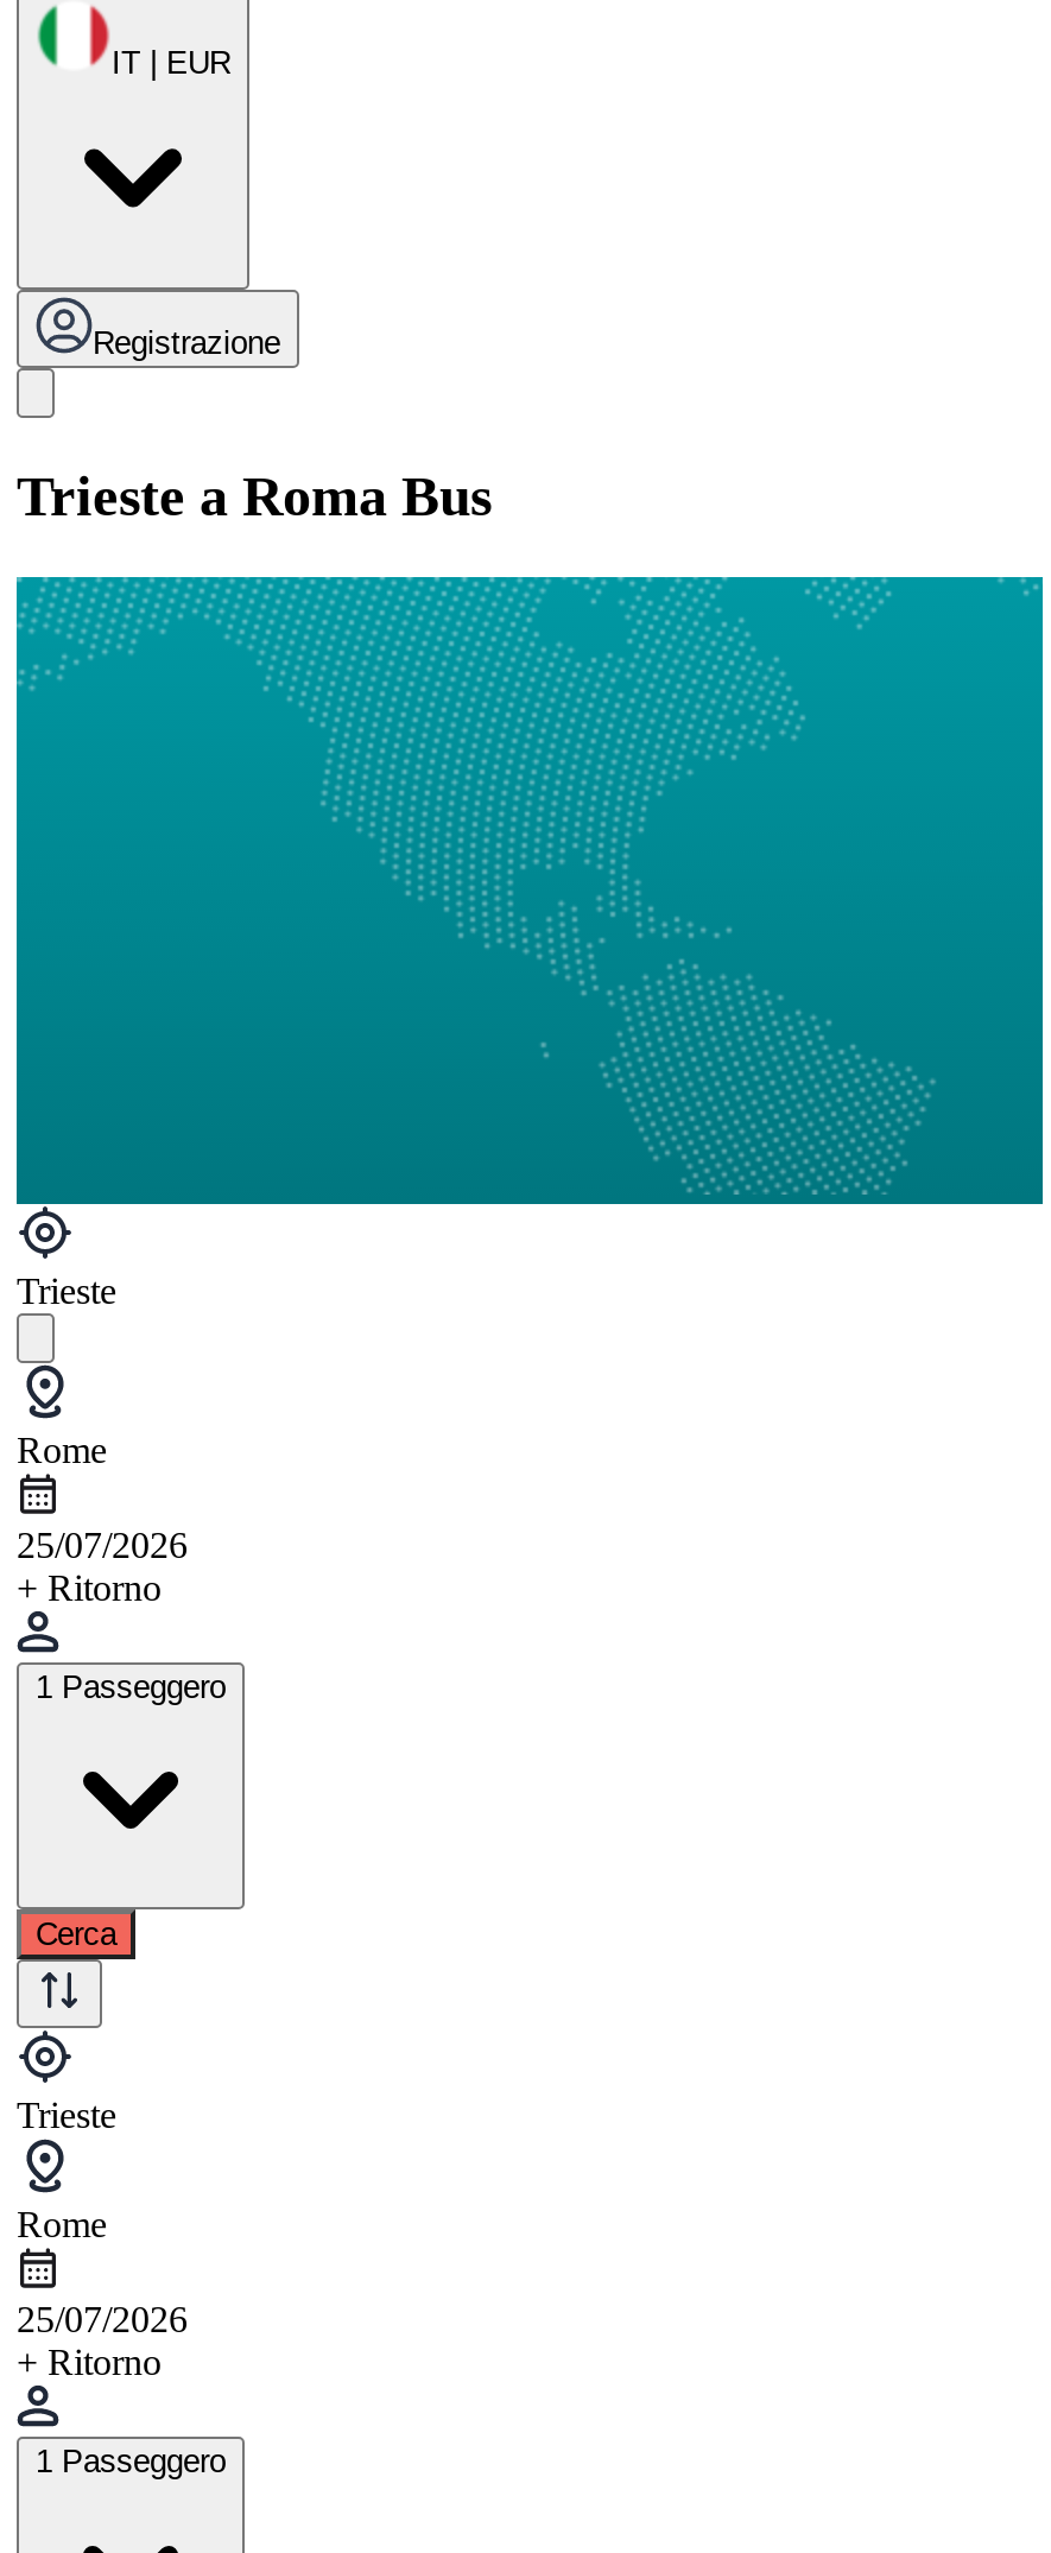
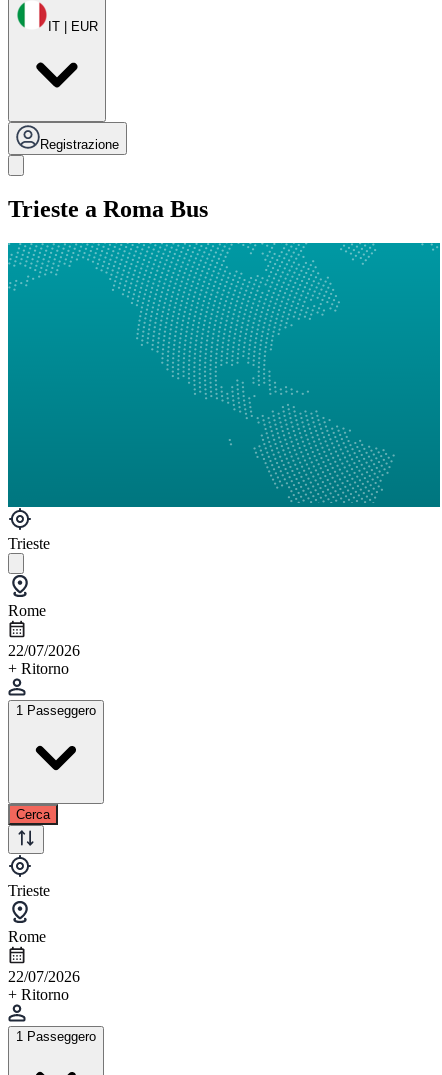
[17,1524,188,1565] 25/07/2026 -> [8,642,80,659] 22/07/2026
[17,2298,188,2339] 25/07/2026 -> [8,968,80,985] 22/07/2026

